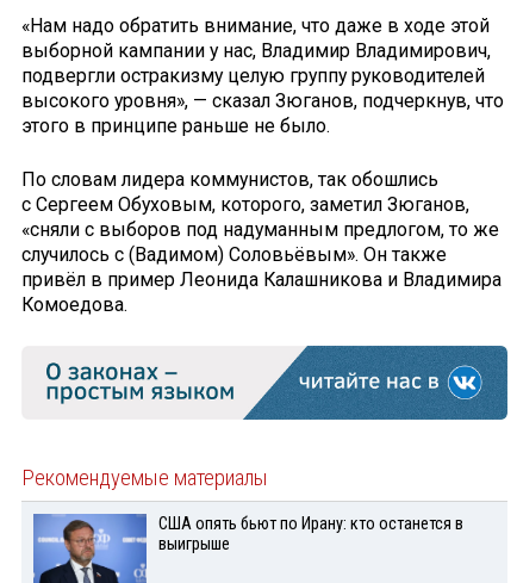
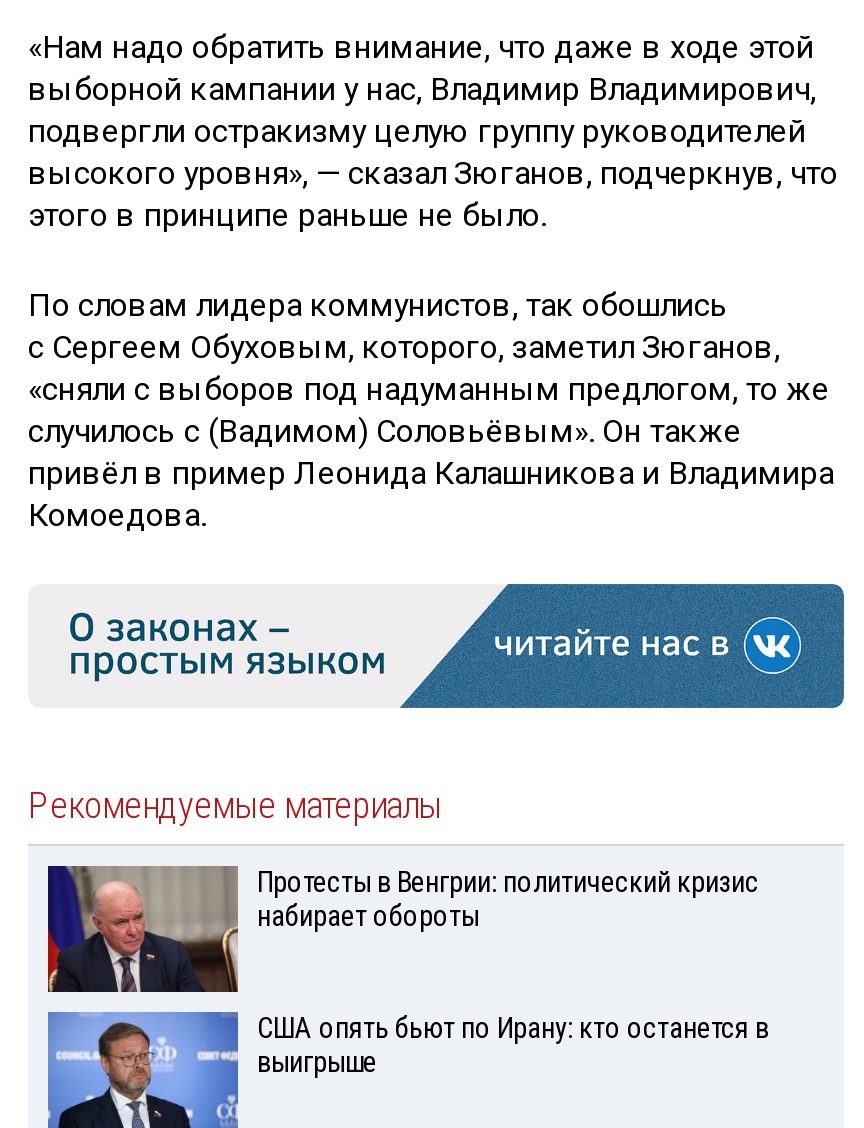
none -> [46,864,759,994] [image] | Протесты в Венгрии: политический кризис | набирает обороты

